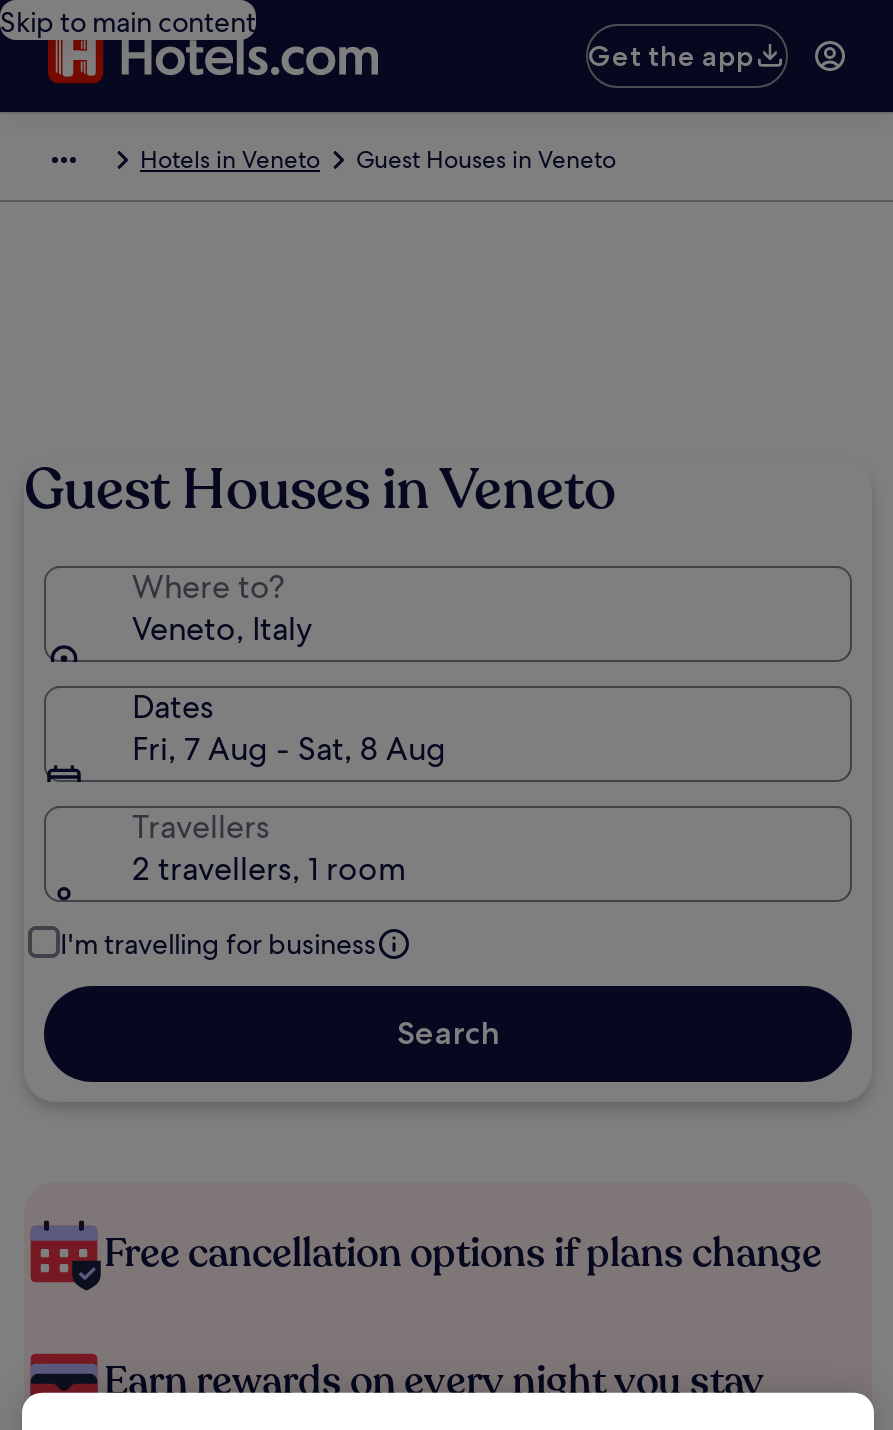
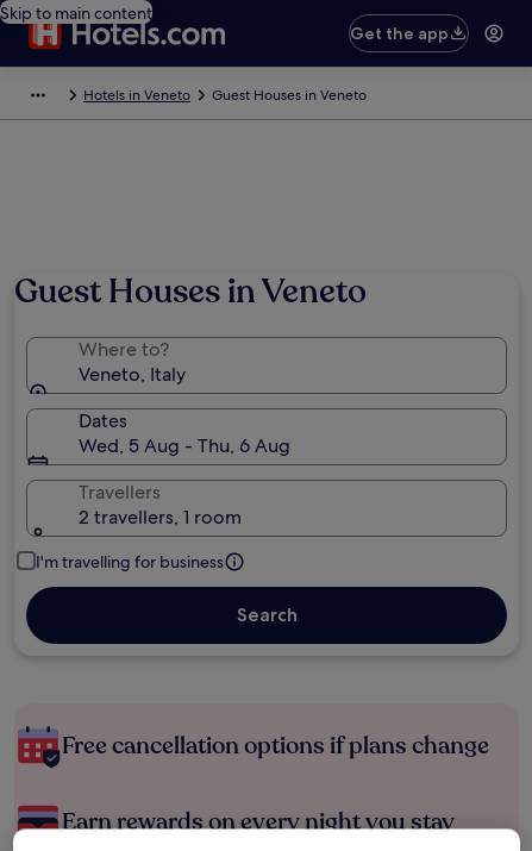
[132,728,446,770] Fri, 7 Aug - Sat, 8 Aug -> [79,433,290,458] Wed, 5 Aug - Thu, 6 Aug

